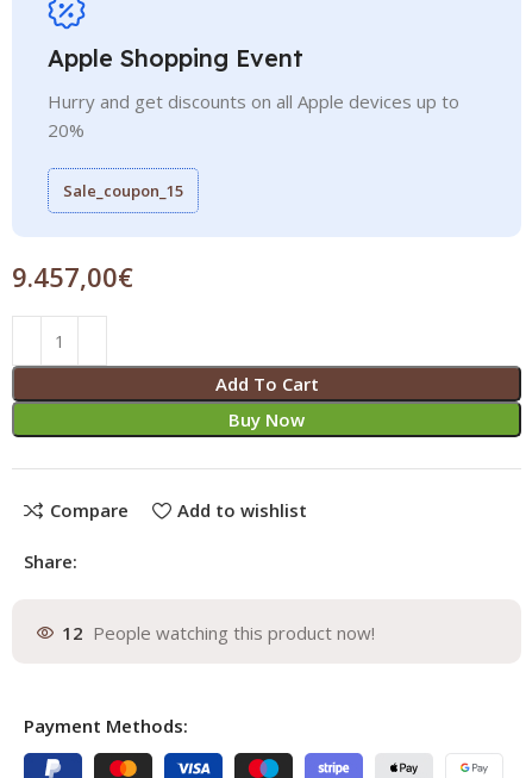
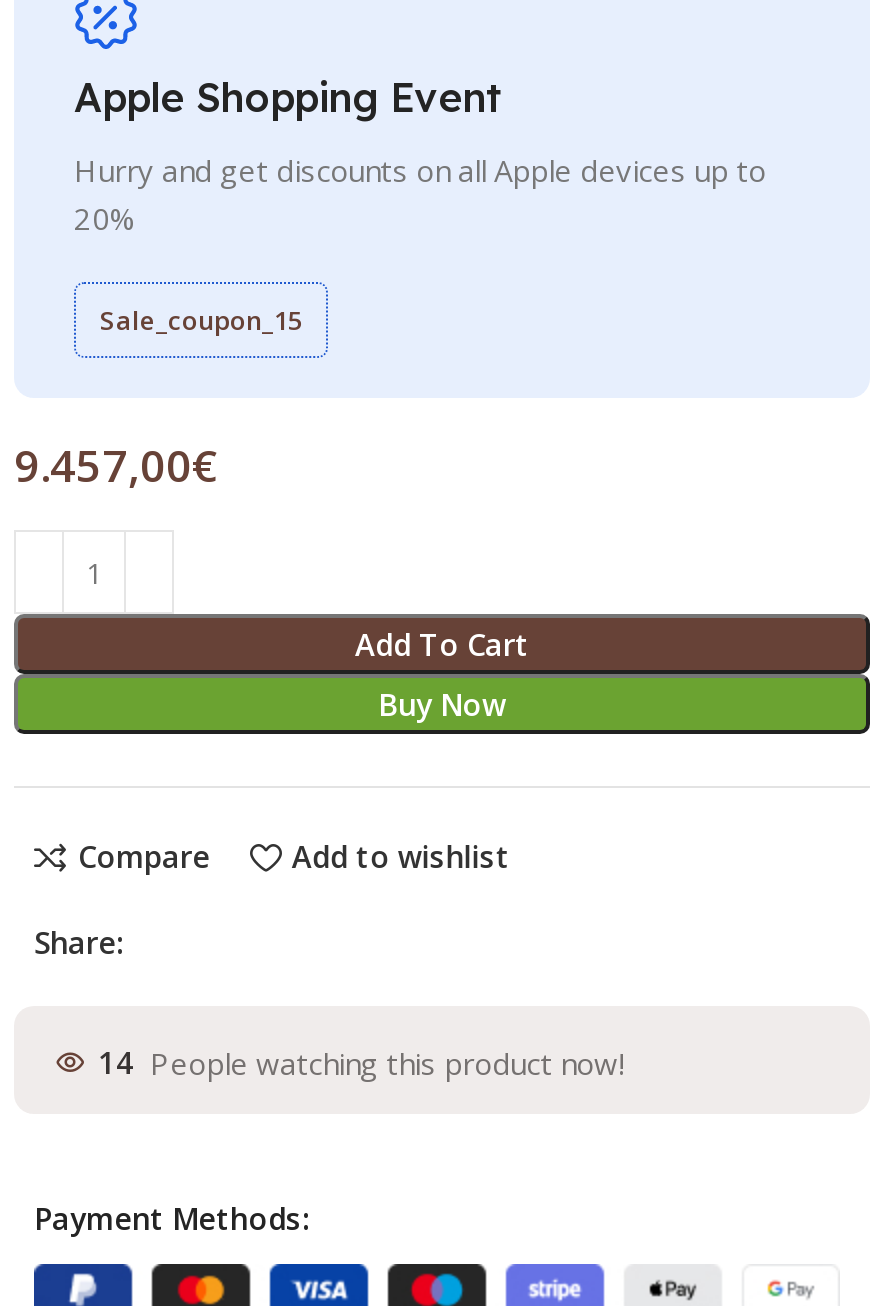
[62,621,375,645] 12 People watching this product now! -> [98,1043,624,1083] 14 People watching this product now!

